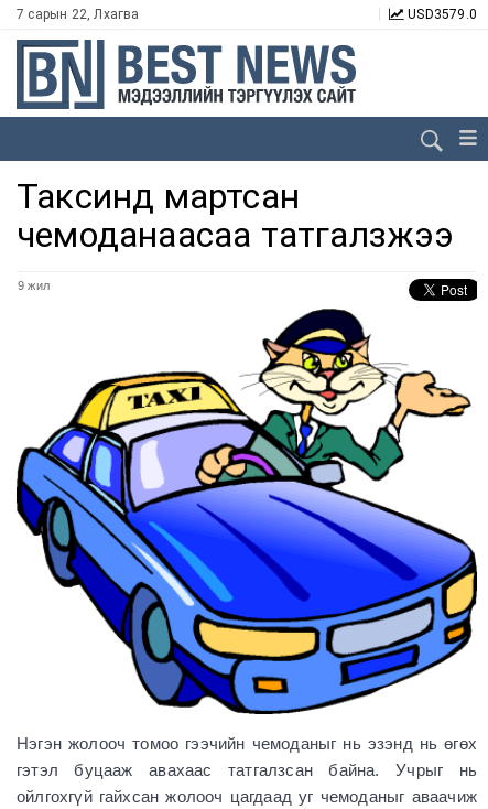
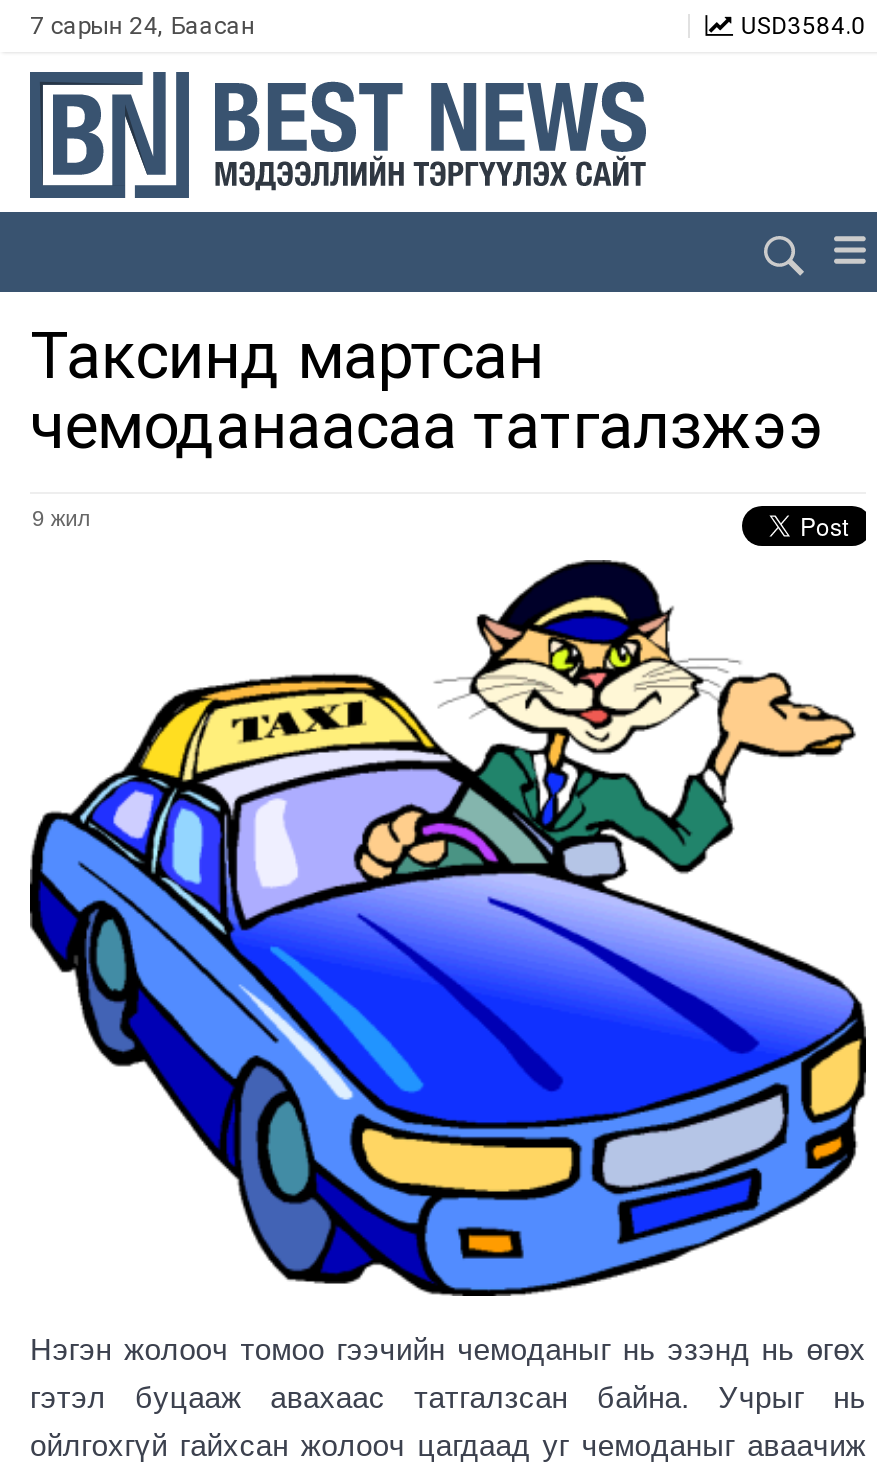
[17,7,139,22] 7 сарын 22, Лхагва -> [30,12,255,40] 7 сарын 24, Баасан
[408,7,477,22] USD3579.0 -> [740,12,866,40] USD3584.0

